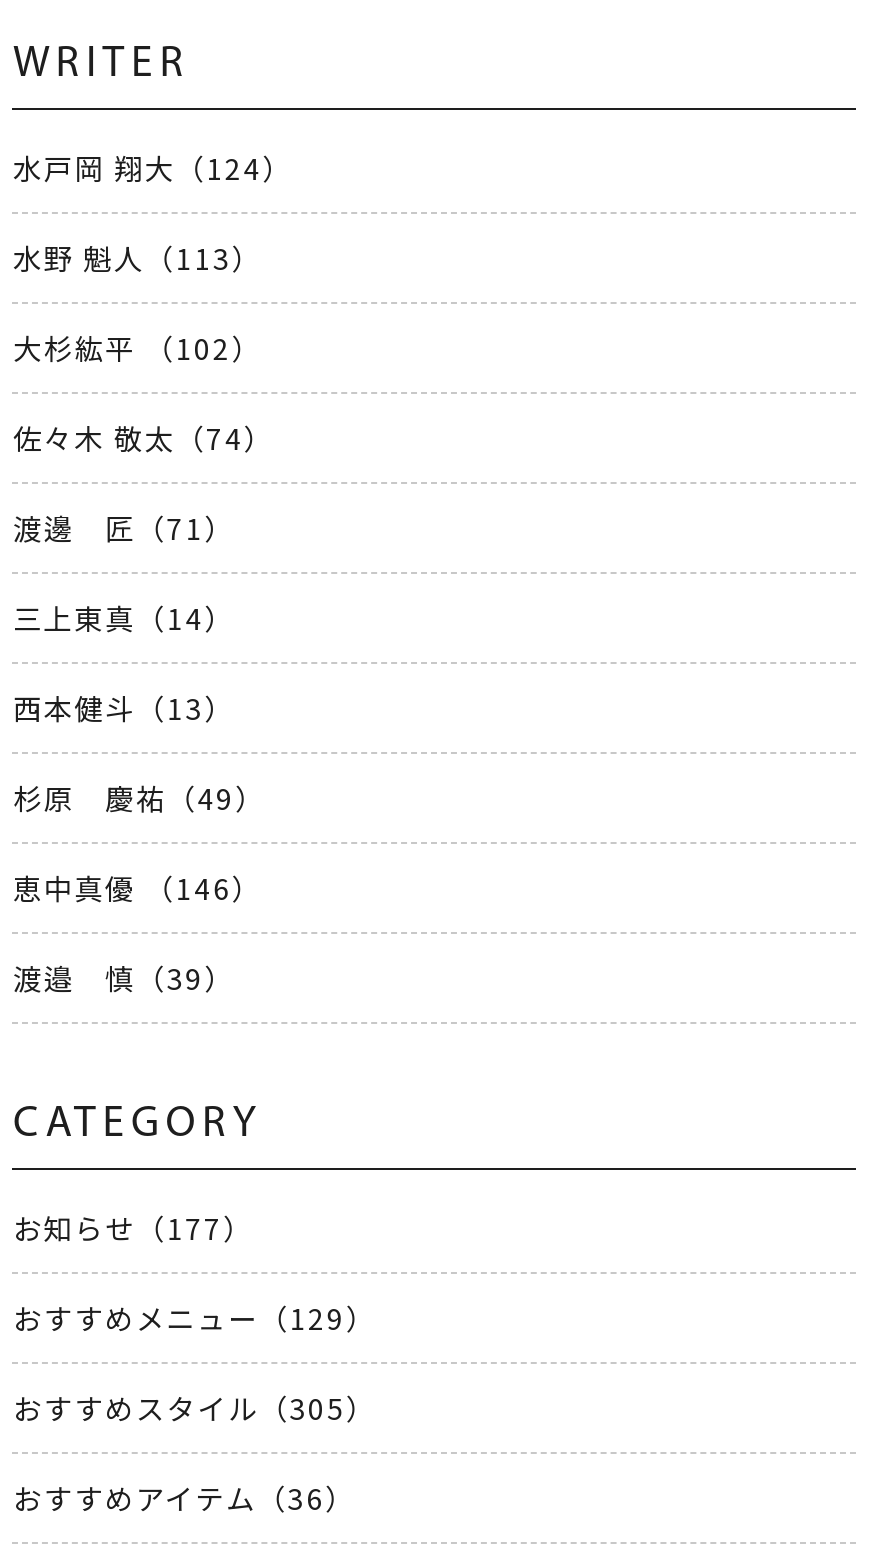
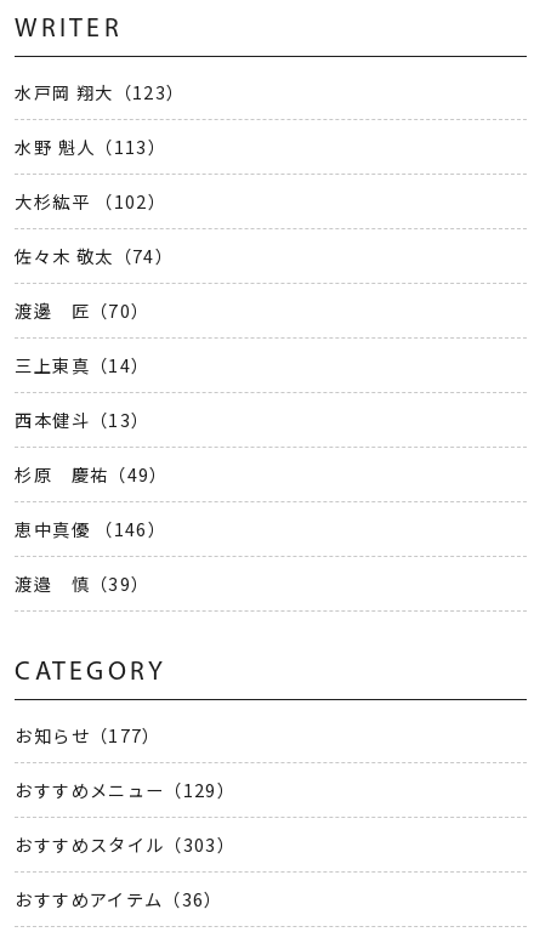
[13,146,293,188] 水戸岡 翔大（124） -> [15,79,185,104] 水戸岡 翔大（123）
[13,506,235,548] 渡邊 匠（71） -> [15,297,150,323] 渡邊 匠（70）
[13,1386,376,1428] おすすめスタイル（305） -> [15,831,236,857] おすすめスタイル（303）

